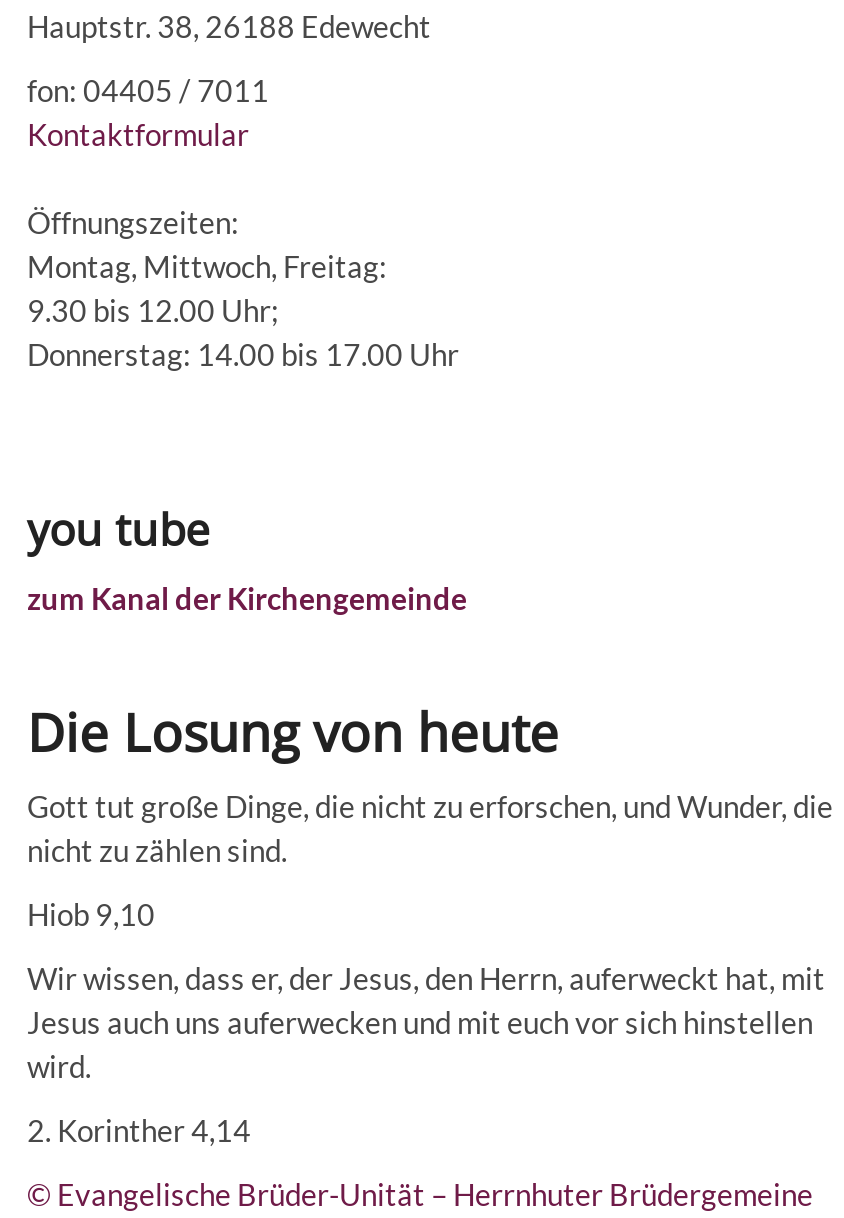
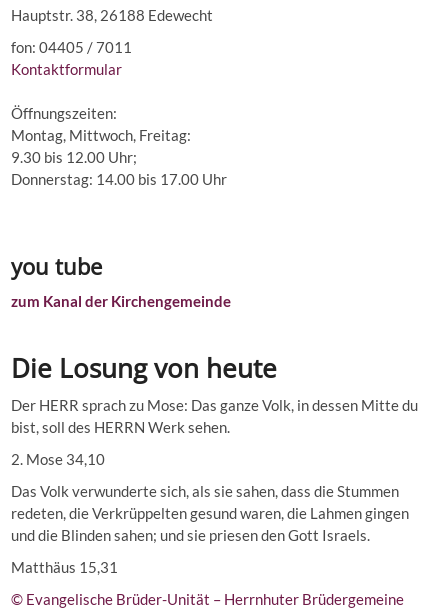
[27,788,833,868] Gott tut große Dinge, die nicht zu erforschen, und Wunder, die | nicht zu zählen sind. -> [11,396,418,436] Der HERR sprach zu Mose: Das ganze Volk, in dessen Mitte du | bist, soll des HERRN Werk sehen.
[27,896,155,932] Hiob 9,10 -> [11,450,105,468] 2. Mose 34,10
[27,960,825,1084] Wir wissen, dass er, der Jesus, den Herrn, auferweckt hat, mit | Jesus auch uns auferwecken und mit euch vor sich hinstellen | wird. -> [11,482,409,544] Das Volk verwunderte sich, als sie sahen, dass die Stummen | redeten, die Verkrüppelten gesund waren, die Lahmen gingen | und die Blinden sahen; und sie priesen den Gott Israels.
[27,1112,251,1148] 2. Korinther 4,14 -> [11,558,118,576] Matthäus 15,31

